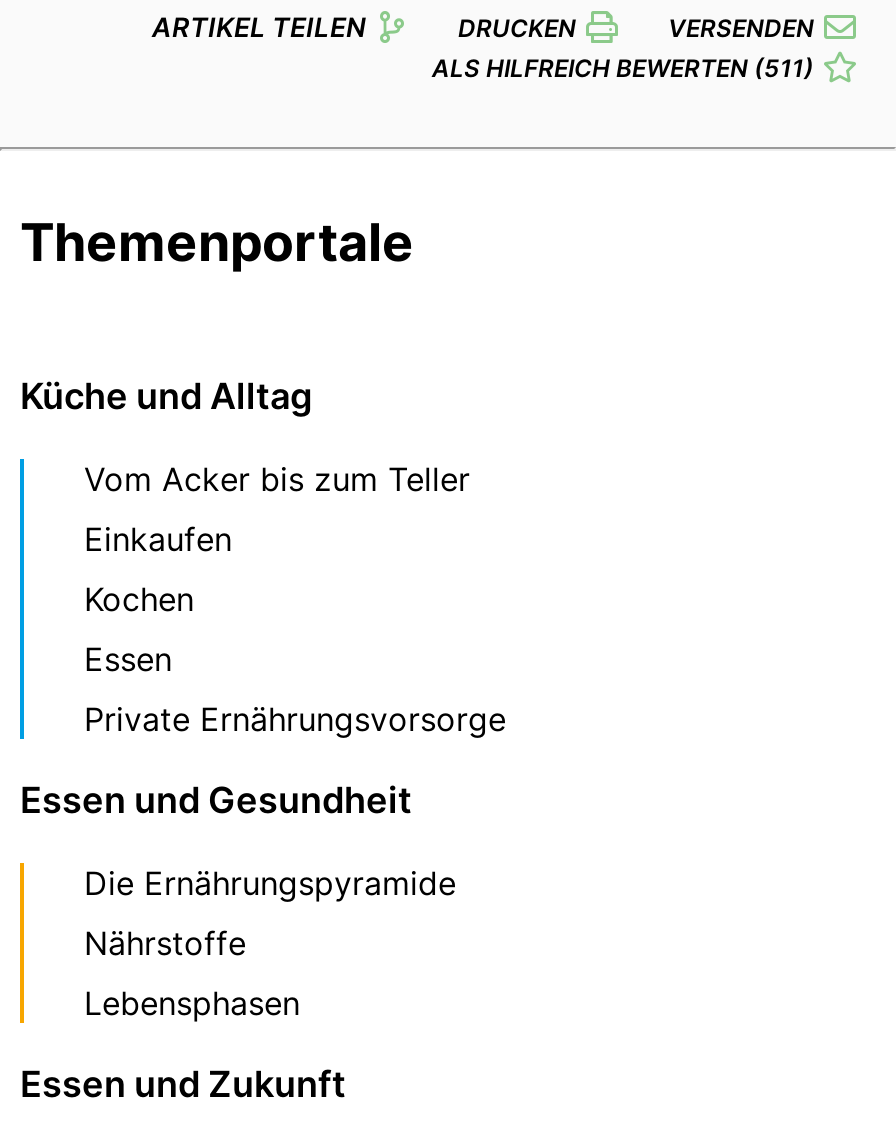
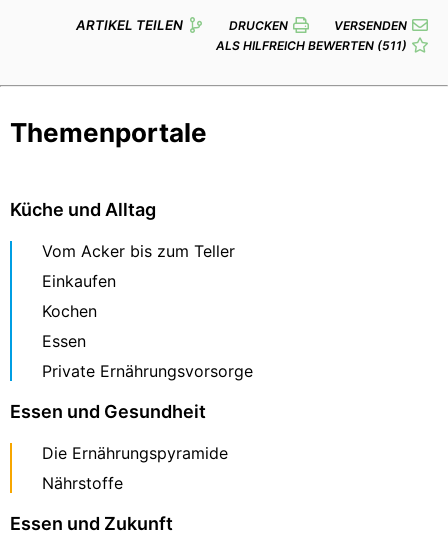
[84,984,300,1024] Lebensphasen -> none

